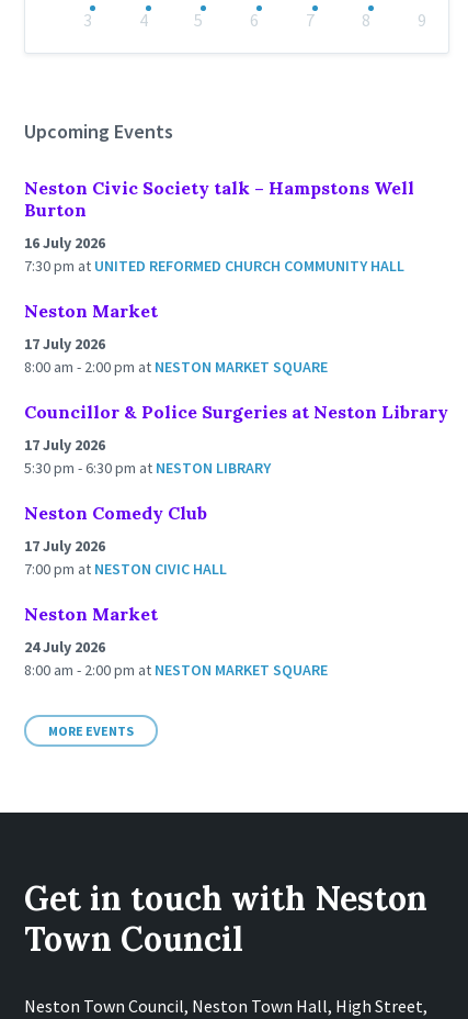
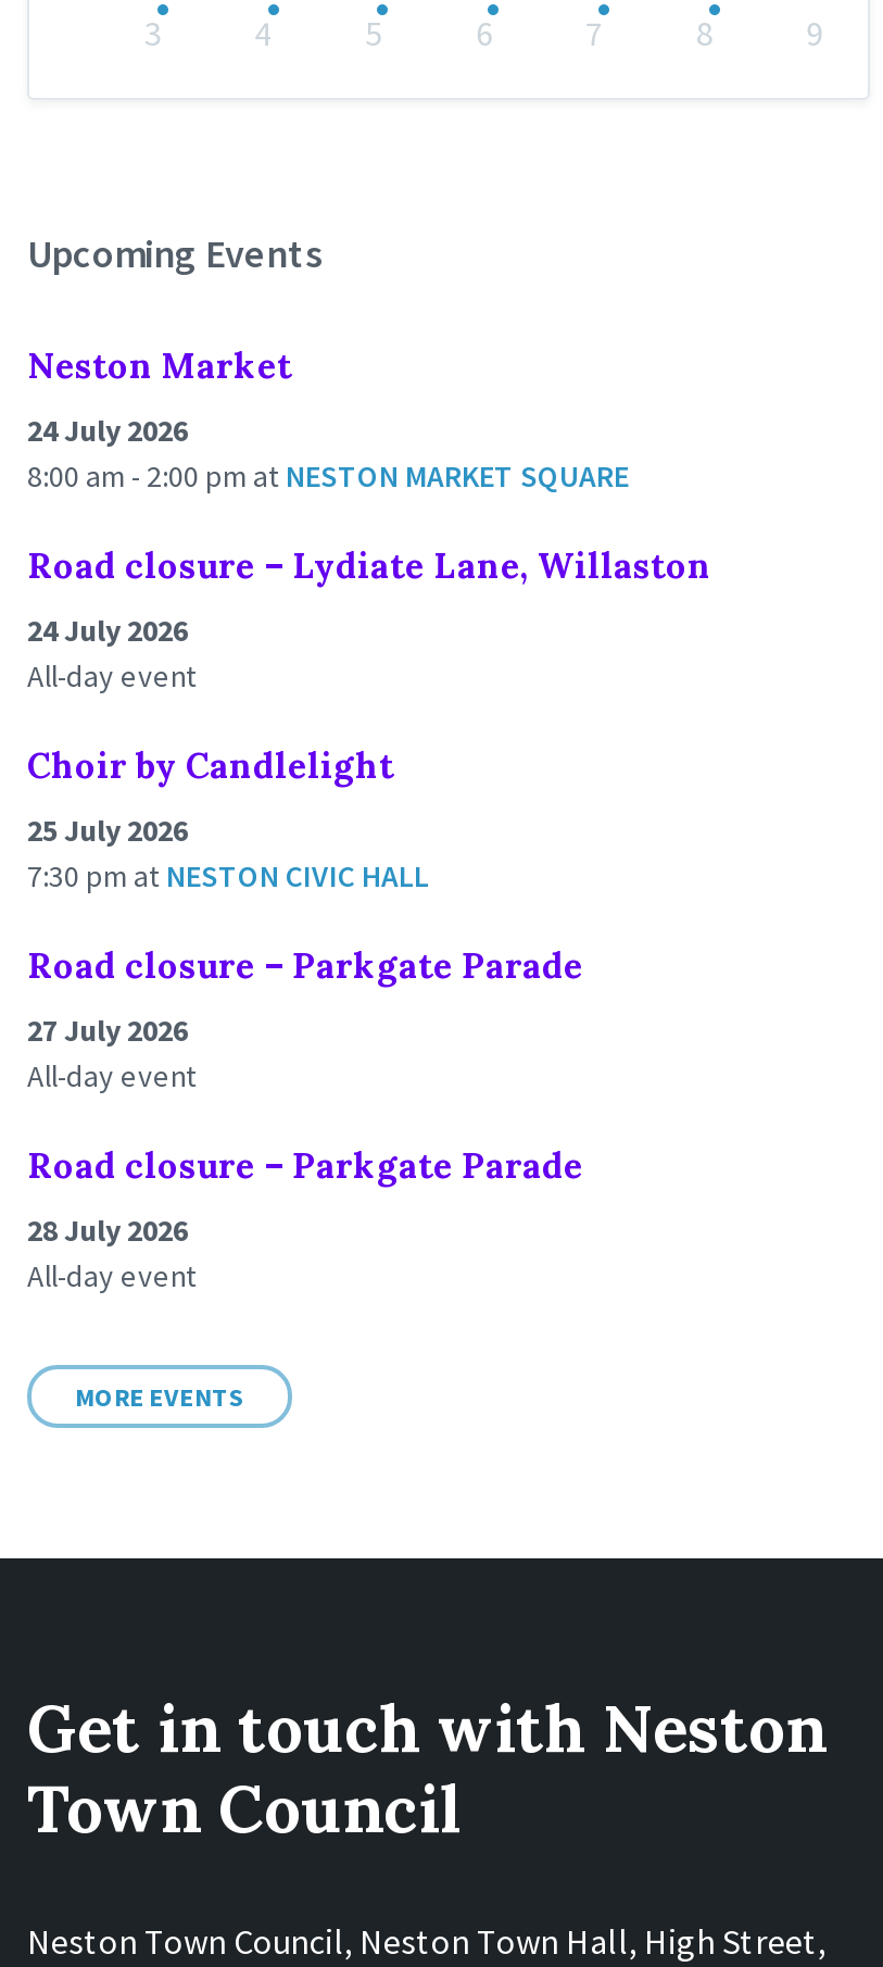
[24,177,448,579] Neston Civic Society talk – Hampstons Well | Burton | 16 July 2026 | 7:30 pm at UNITED REFORMED CHURCH COMMUNITY HALL | Neston Market | 17 July 2026 | 8:00 am - 2:00 pm at NESTON MARKET SQUARE | Councillor & Police Surgeries at Neston Library | 17 July 2026 | 5:30 pm - 6:30 pm at NESTON LIBRARY | Neston Comedy Club | 17 July 2026 | 7:00 pm at NESTON CIVIC HALL -> none
moved [24,603,328,680] -> [27,343,629,496]: Neston Market | 24 July 2026 | 8:00 am - 2:00 pm at NESTON MARKET SQUARE
none -> [27,543,711,1295] Road closure – Lydiate Lane, Willaston | 24 July 2026 | All-day event | Choir by Candlelight | 25 July 2026 | 7:30 pm at NESTON CIVIC HALL | Road closure – Parkgate Parade | 27 July 2026 | All-day event | Road closure – Parkgate Parade | 28 July 2026 | All-day event

